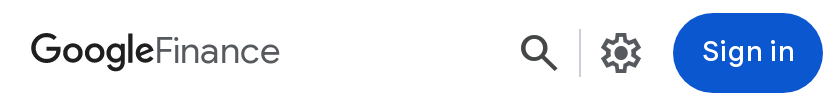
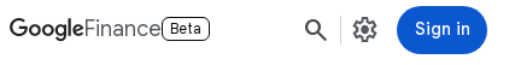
[154,29,282,73] Finance -> [84,16,201,42] Finance Beta

